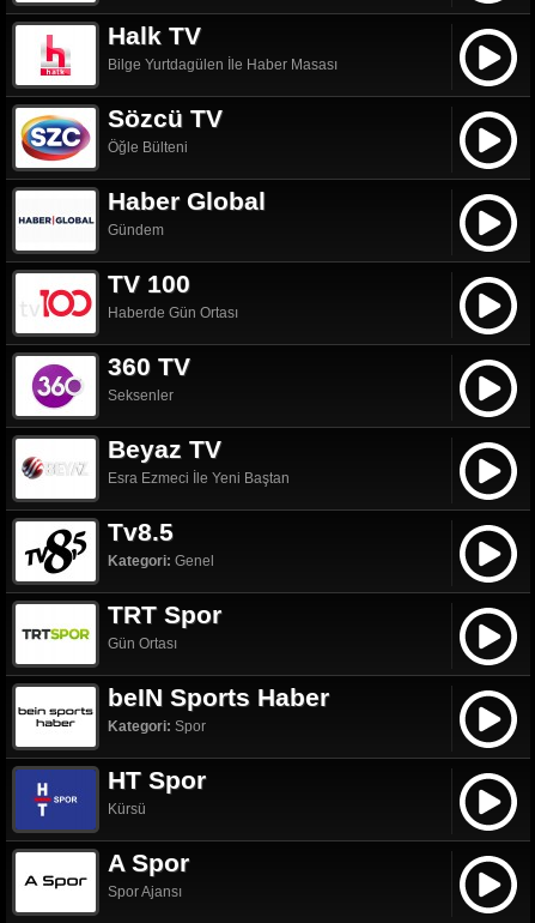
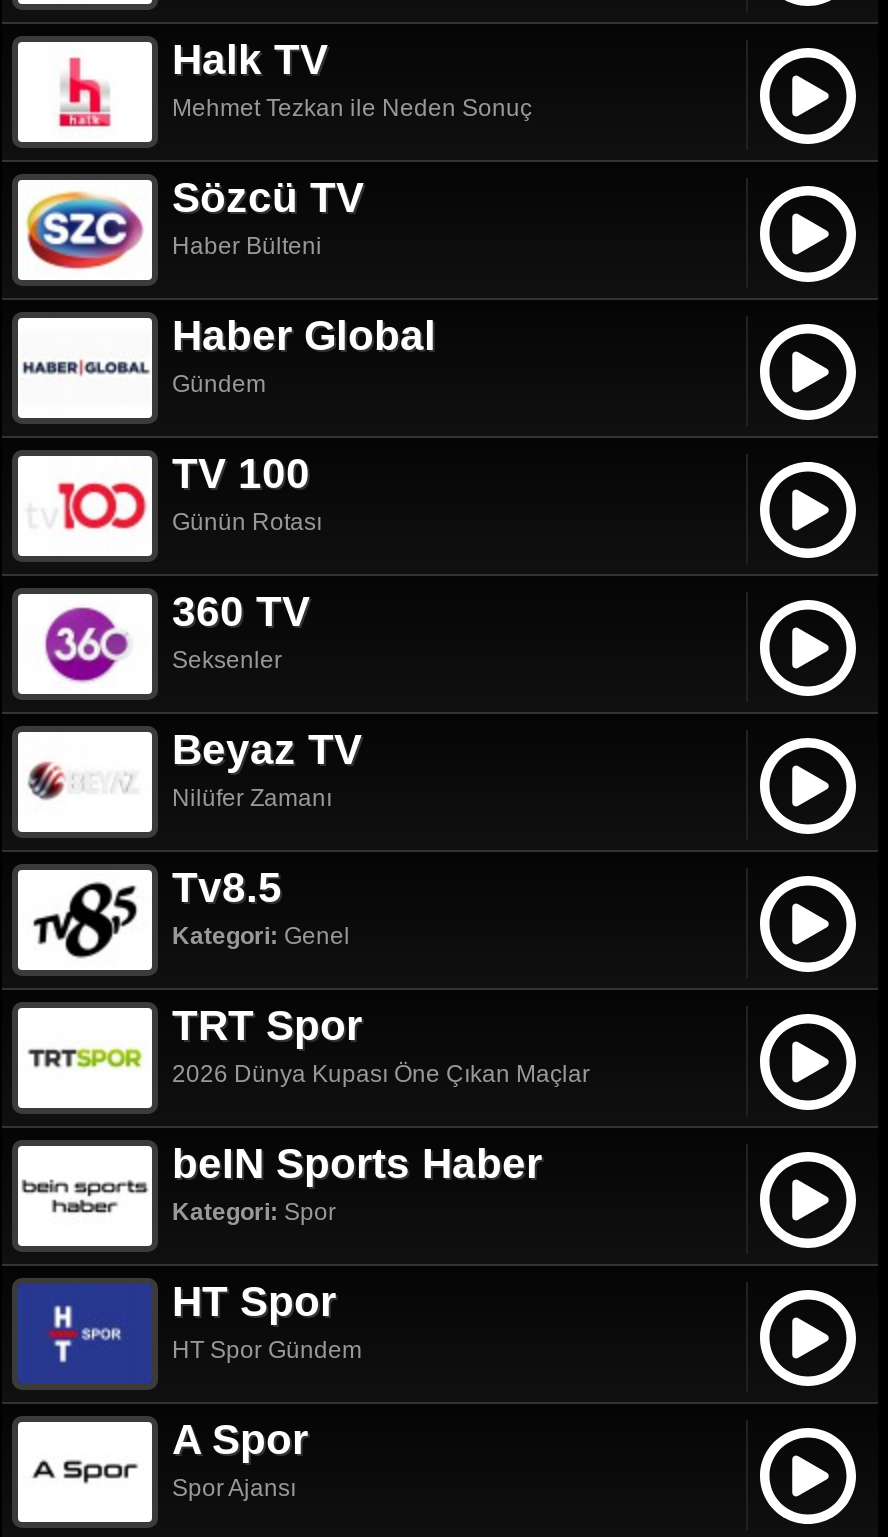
[108,56,338,73] Bilge Yurtdagülen İle Haber Masası -> [172,94,532,122] Mehmet Tezkan ile Neden Sonuç
[108,139,188,156] Öğle Bülteni -> [172,232,322,260] Haber Bülteni
[108,304,238,321] Haberde Gün Ortası -> [172,508,322,536] Günün Rotası
[108,470,290,487] Esra Ezmeci İle Yeni Baştan -> [172,784,332,812] Nilüfer Zamanı
[108,635,177,652] Gün Ortası -> [172,1060,590,1088] 2026 Dünya Kupası Öne Çıkan Maçlar
[108,801,146,817] Kürsü -> [172,1336,362,1364] HT Spor Gündem

